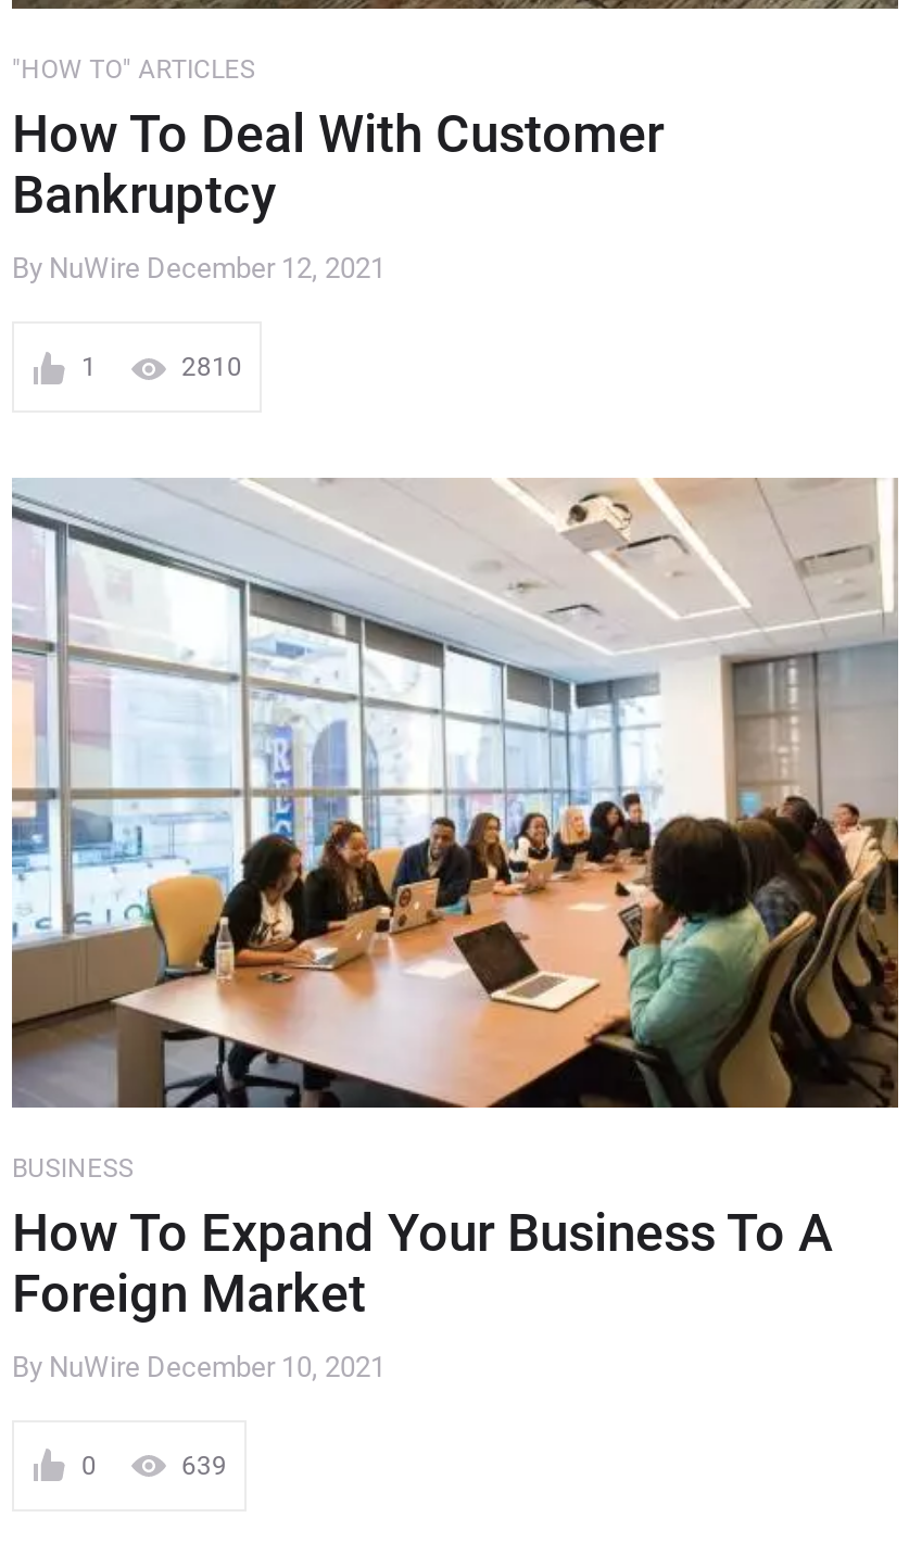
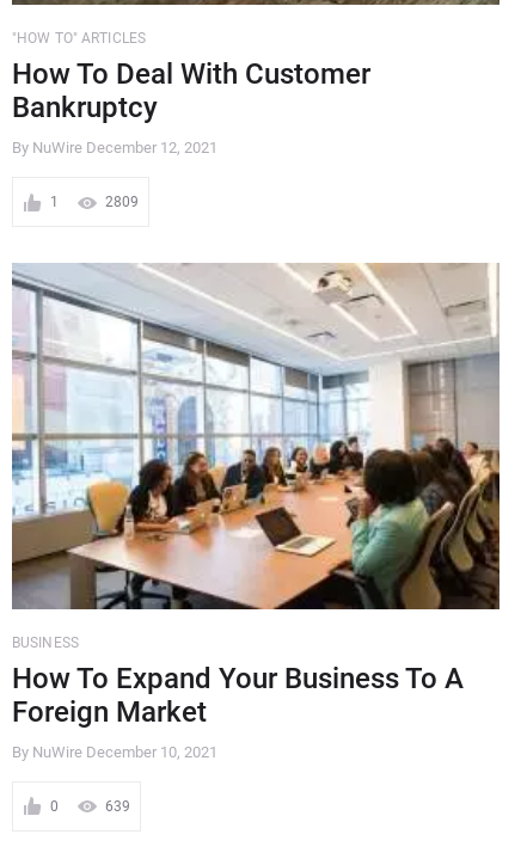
[181,351,242,382] 2810 -> [105,193,139,210] 2809

